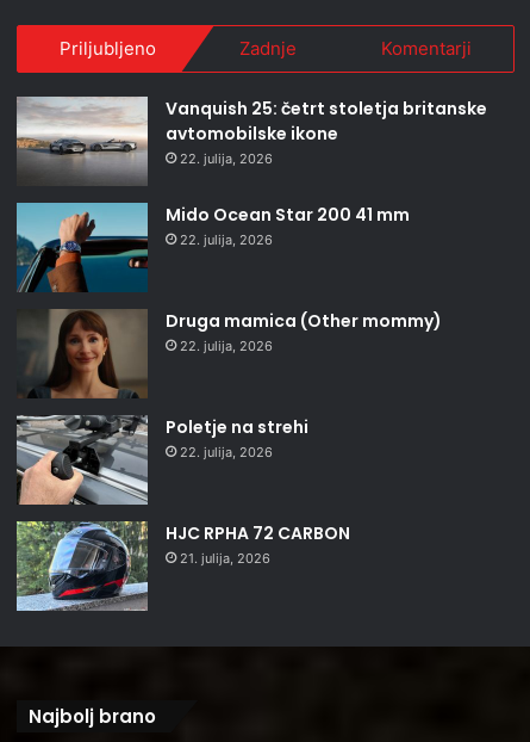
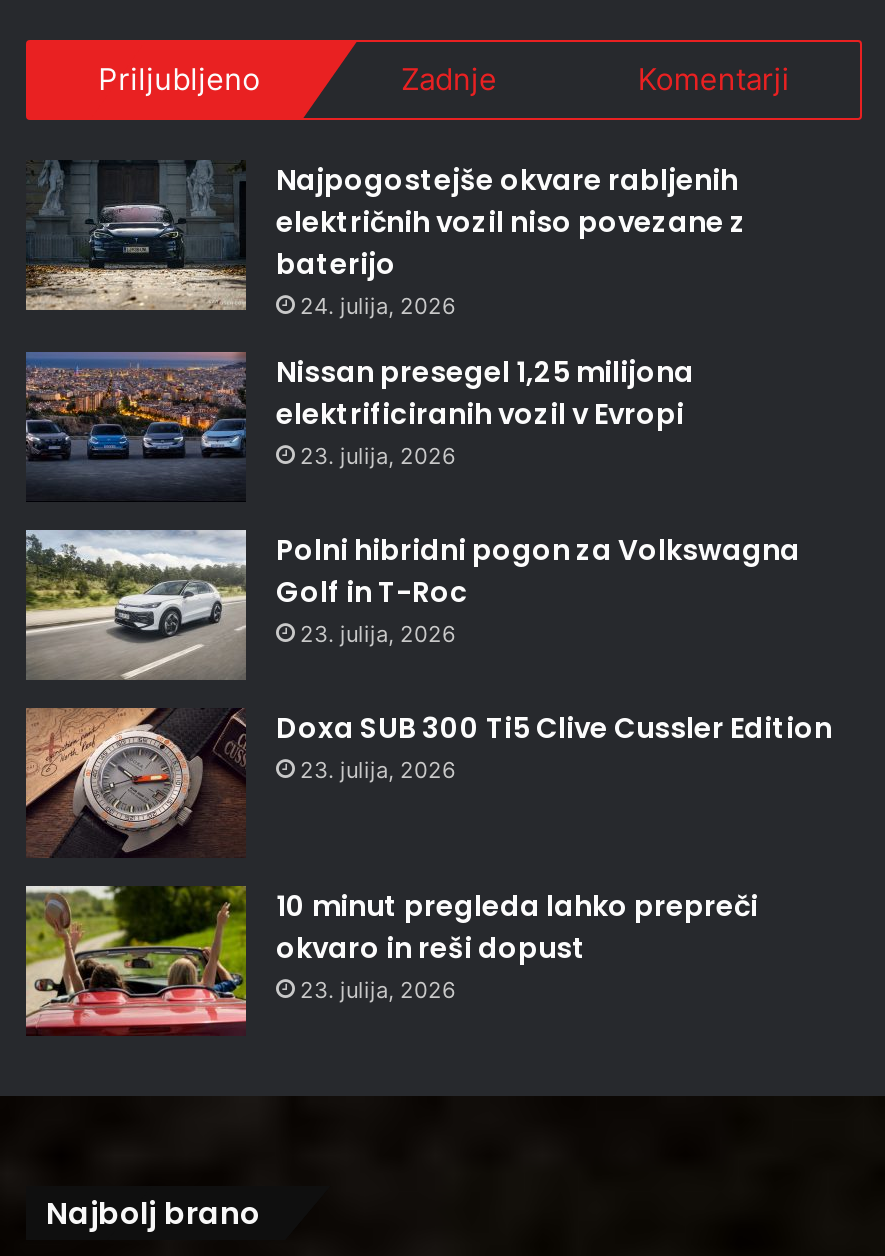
[15,95,487,185] [image] | Vanquish 25: četrt stoletja britanske | avtomobilske ikone | 22. julija, 2026 -> [24,159,746,319] [image] | Najpogostejše okvare rabljenih | električnih vozil niso povezane z | baterijo | 24. julija, 2026
[17,202,410,293] [image] | Mido Ocean Star 200 41 mm | 22. julija, 2026 -> [26,350,694,488] [image] | Nissan presegel 1,25 milijona | elektrificiranih vozil v Evropi | 23. julija, 2026
[17,309,442,398] [image] | Druga mamica (Other mommy) | 22. julija, 2026 -> [24,528,800,680] [image] | Polni hibridni pogon za Volkswagna | Golf in T-Roc | 23. julija, 2026
[15,414,308,506] [image] | Poletje na strehi | 22. julija, 2026 -> [26,706,832,858] [image] | Doxa SUB 300 Ti5 Clive Cussler Edition | 23. julija, 2026
[15,520,350,612] [image] | HJC RPHA 72 CARBON | 21. julija, 2026 -> [24,884,758,1036] [image] | 10 minut pregleda lahko prepreči | okvaro in reši dopust | 23. julija, 2026

